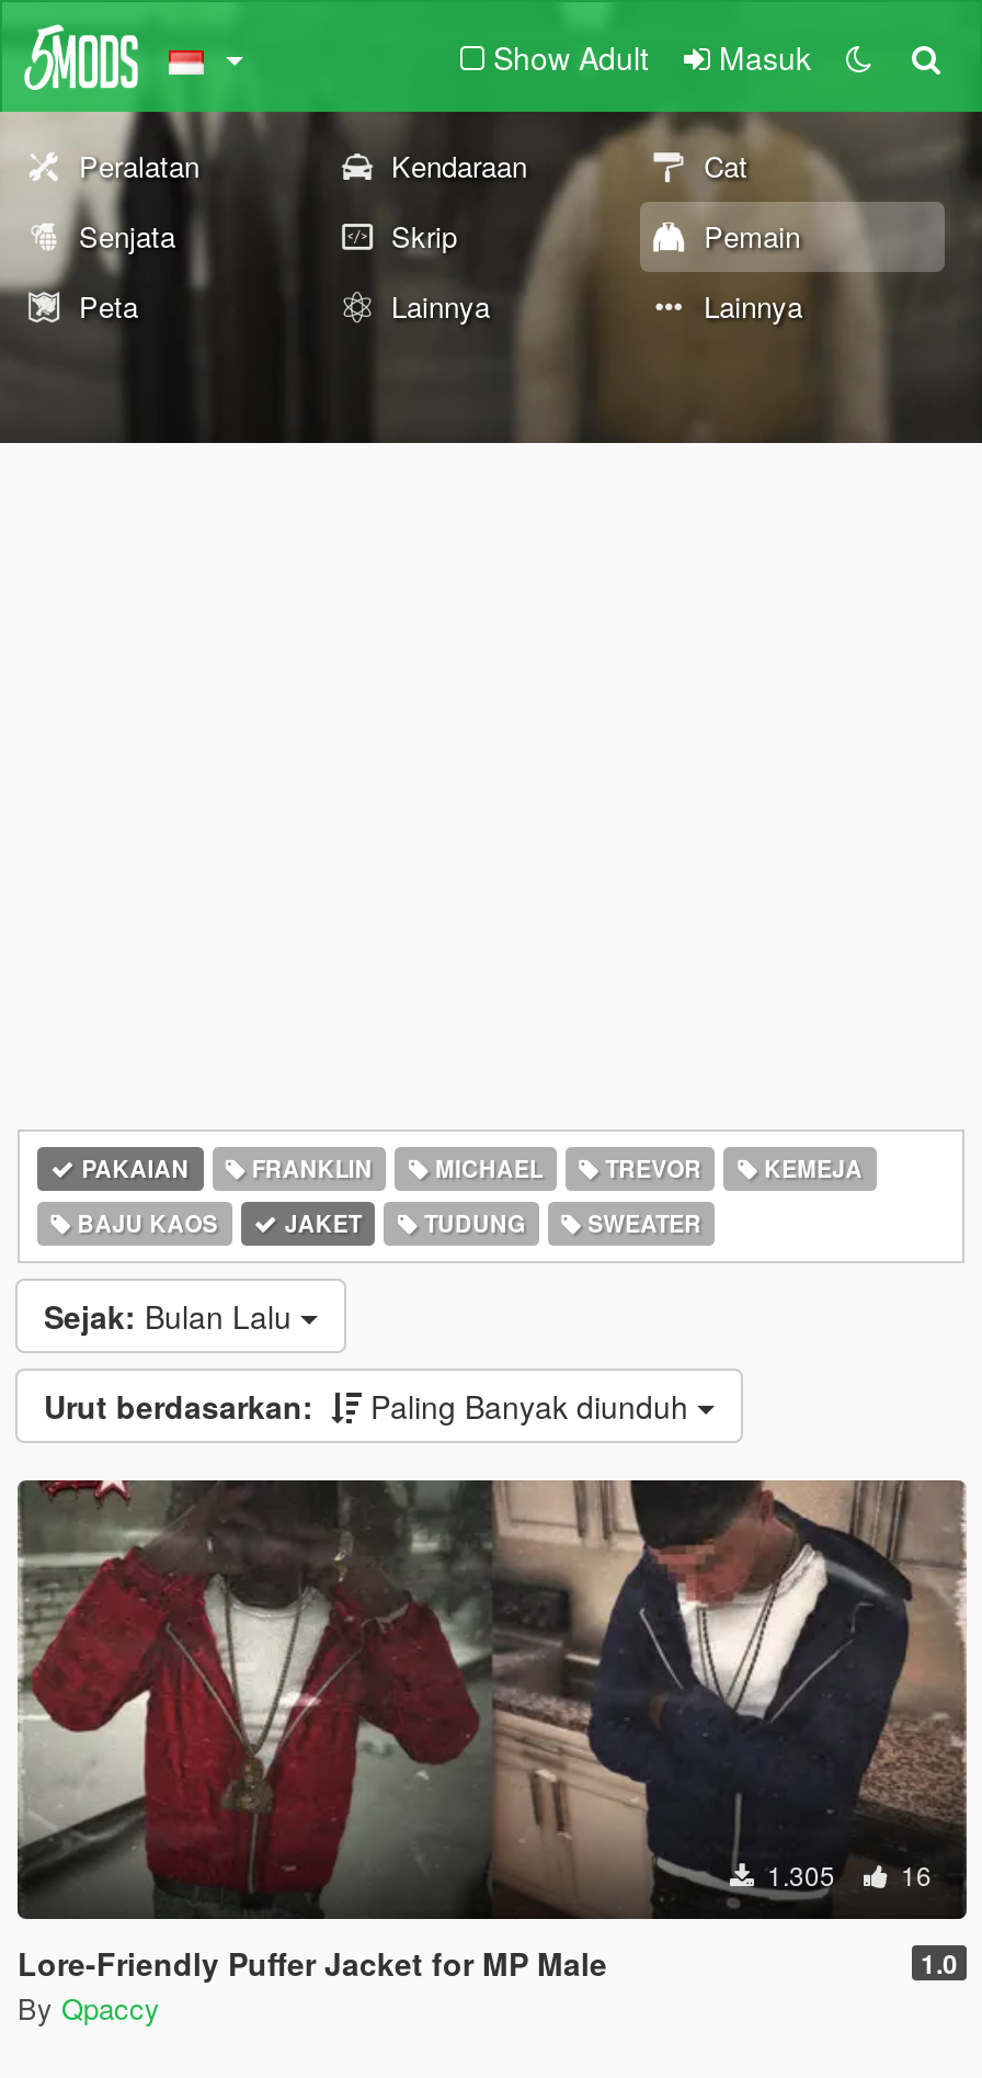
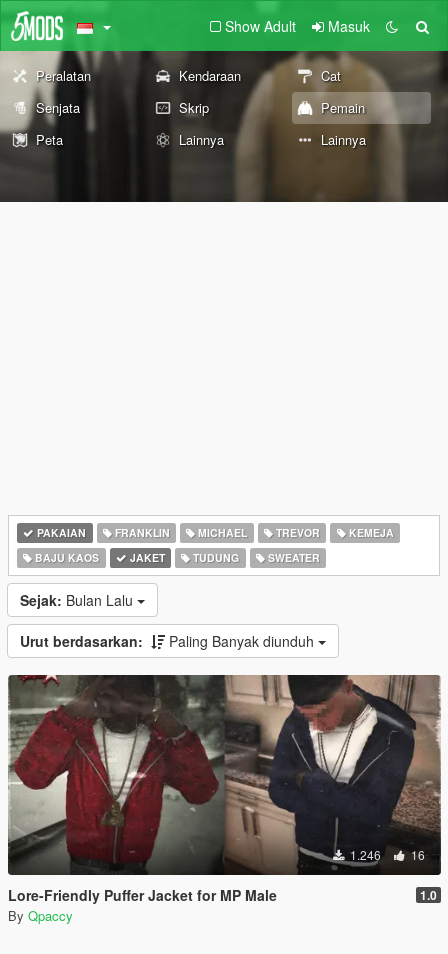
[761,1855,932,1893] 1.305 16 -> [347,846,425,863] 1.246 16

